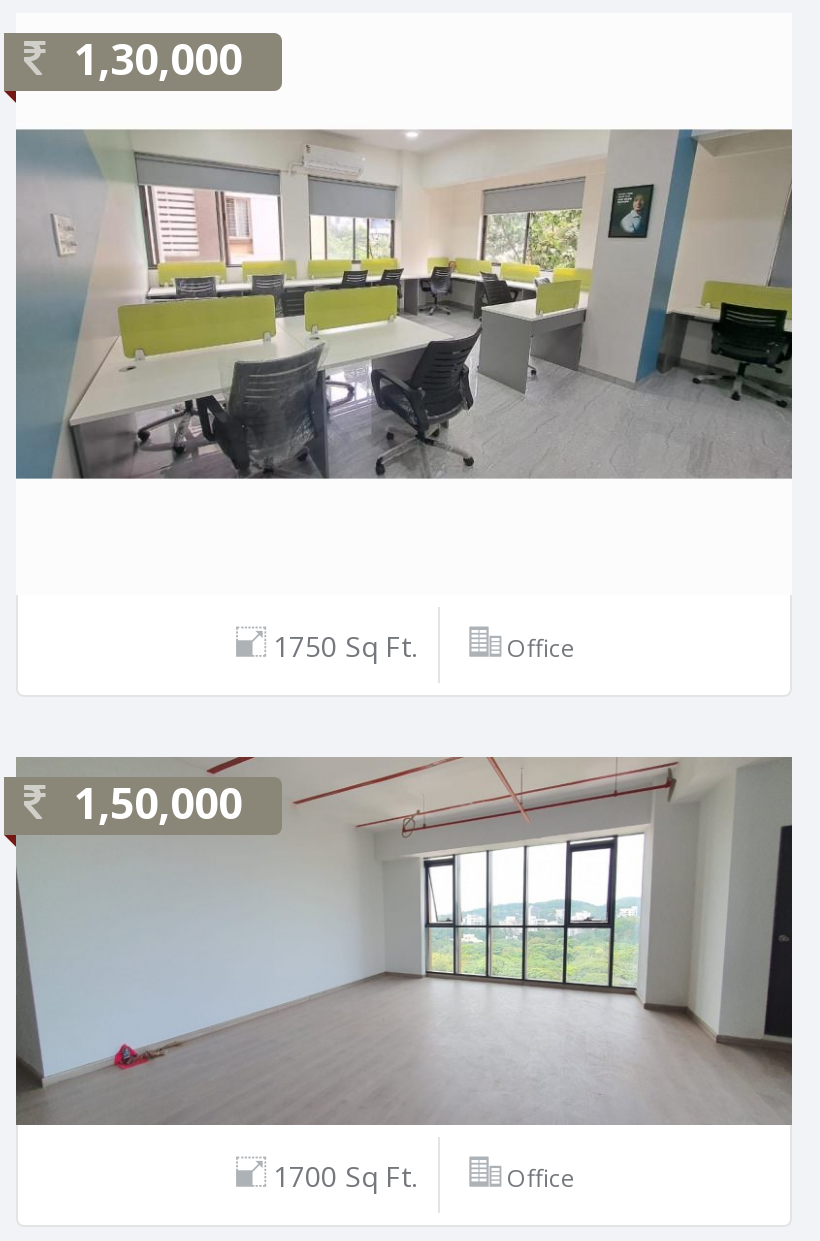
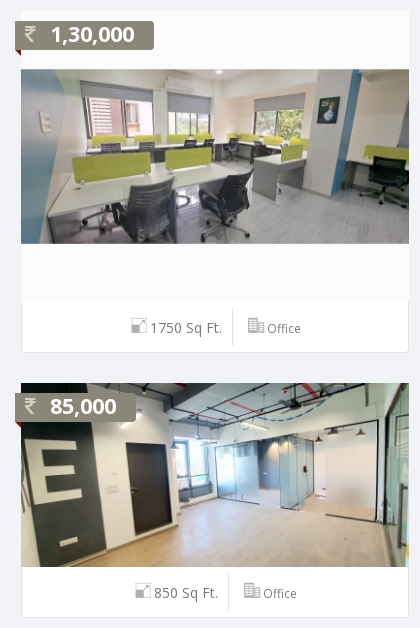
[14,757,794,1125] [image] | 1,50,000 -> [20,383,409,567] [image] | 85,000
[273,1158,417,1196] 1700 Sq Ft. -> [153,583,217,602] 850 Sq Ft.

